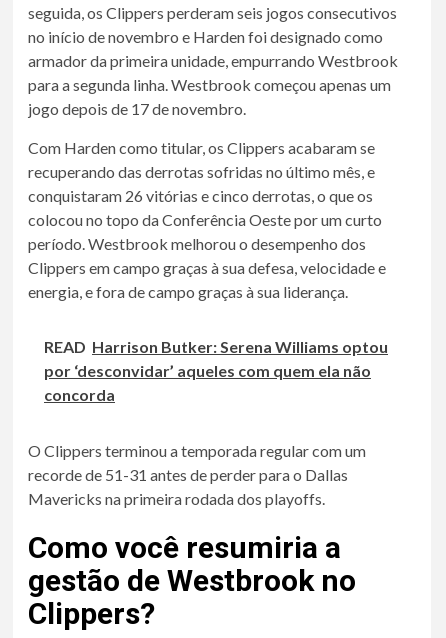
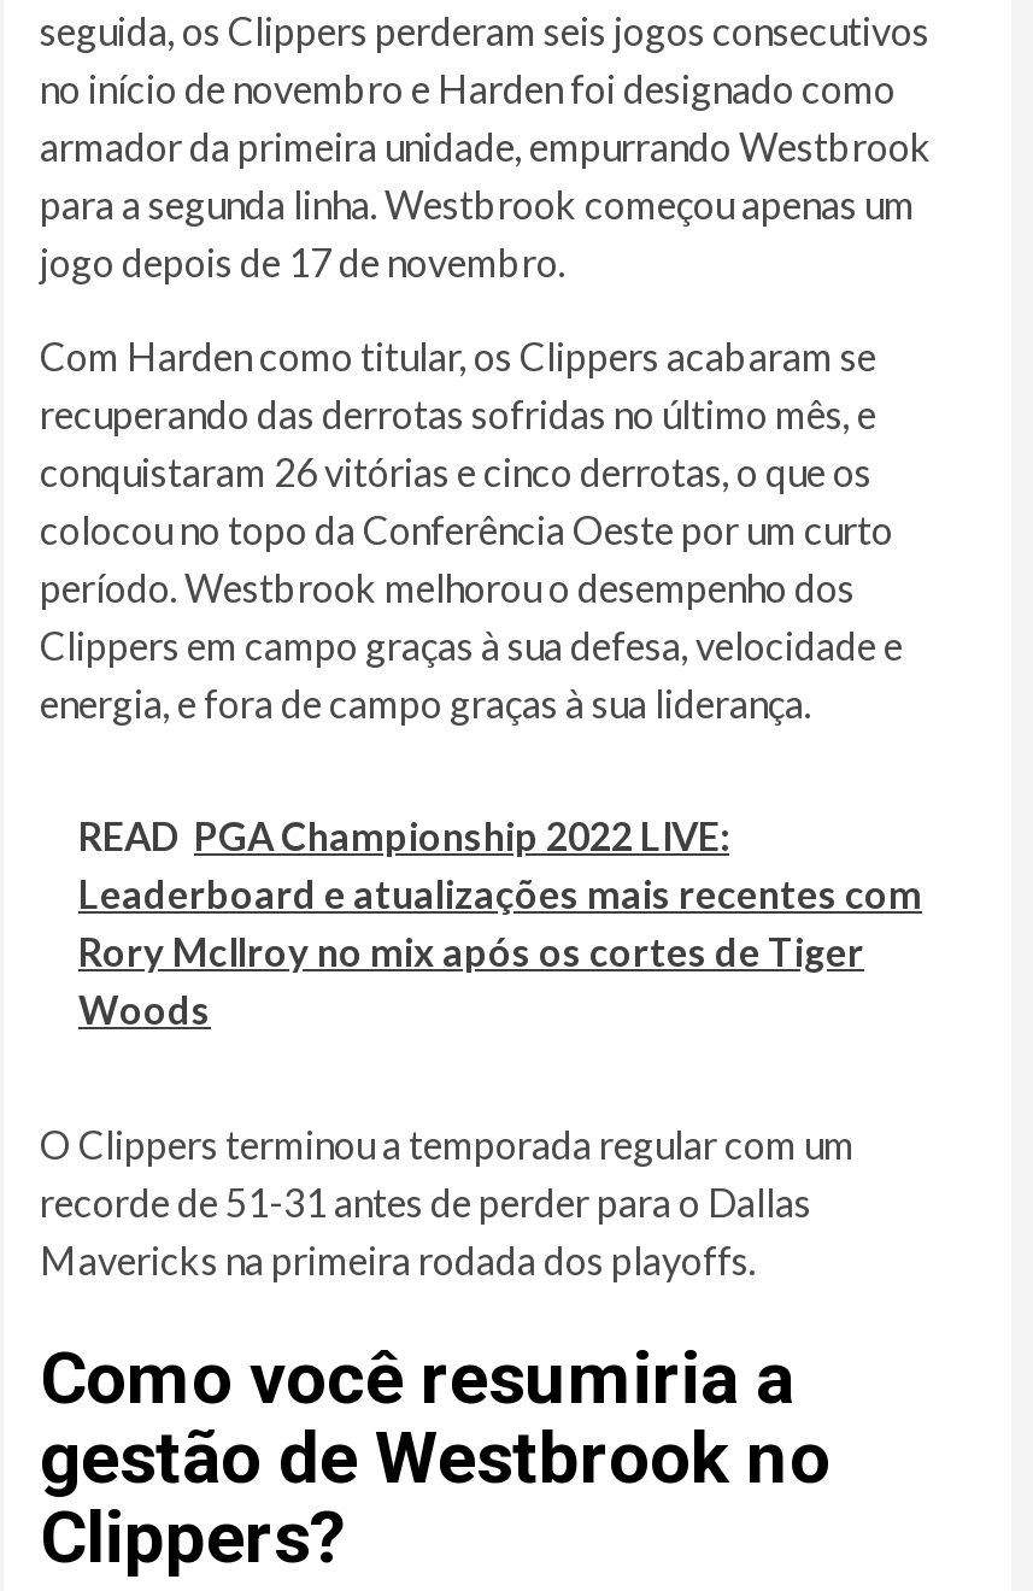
[44,337,388,404] READ Harrison Butker: Serena Williams optou | por ‘desconvidar’ aqueles com quem ela não | concorda -> [78,812,922,1032] READ PGA Championship 2022 LIVE: | Leaderboard e atualizações mais recentes com | Rory McIlroy no mix após os cortes de Tiger | Woods

